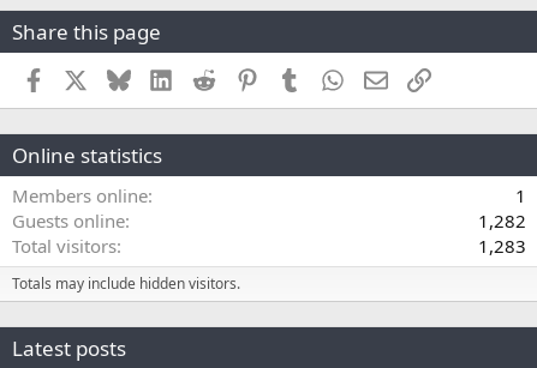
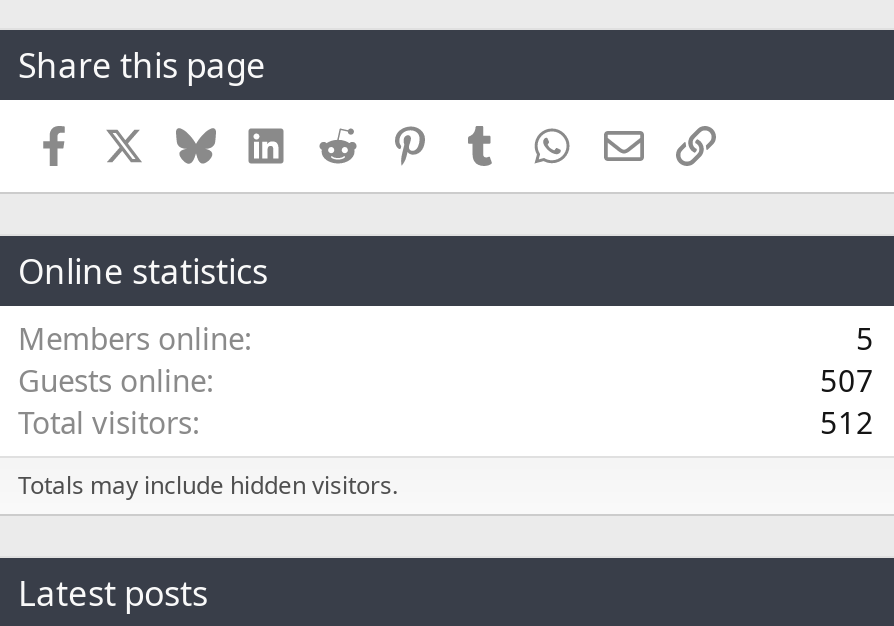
[515,183,526,207] 1 -> [856,317,874,357] 5
[478,208,526,232] 1,282 -> [820,359,874,399] 507
[478,233,526,257] 1,283 -> [820,401,874,441] 512

